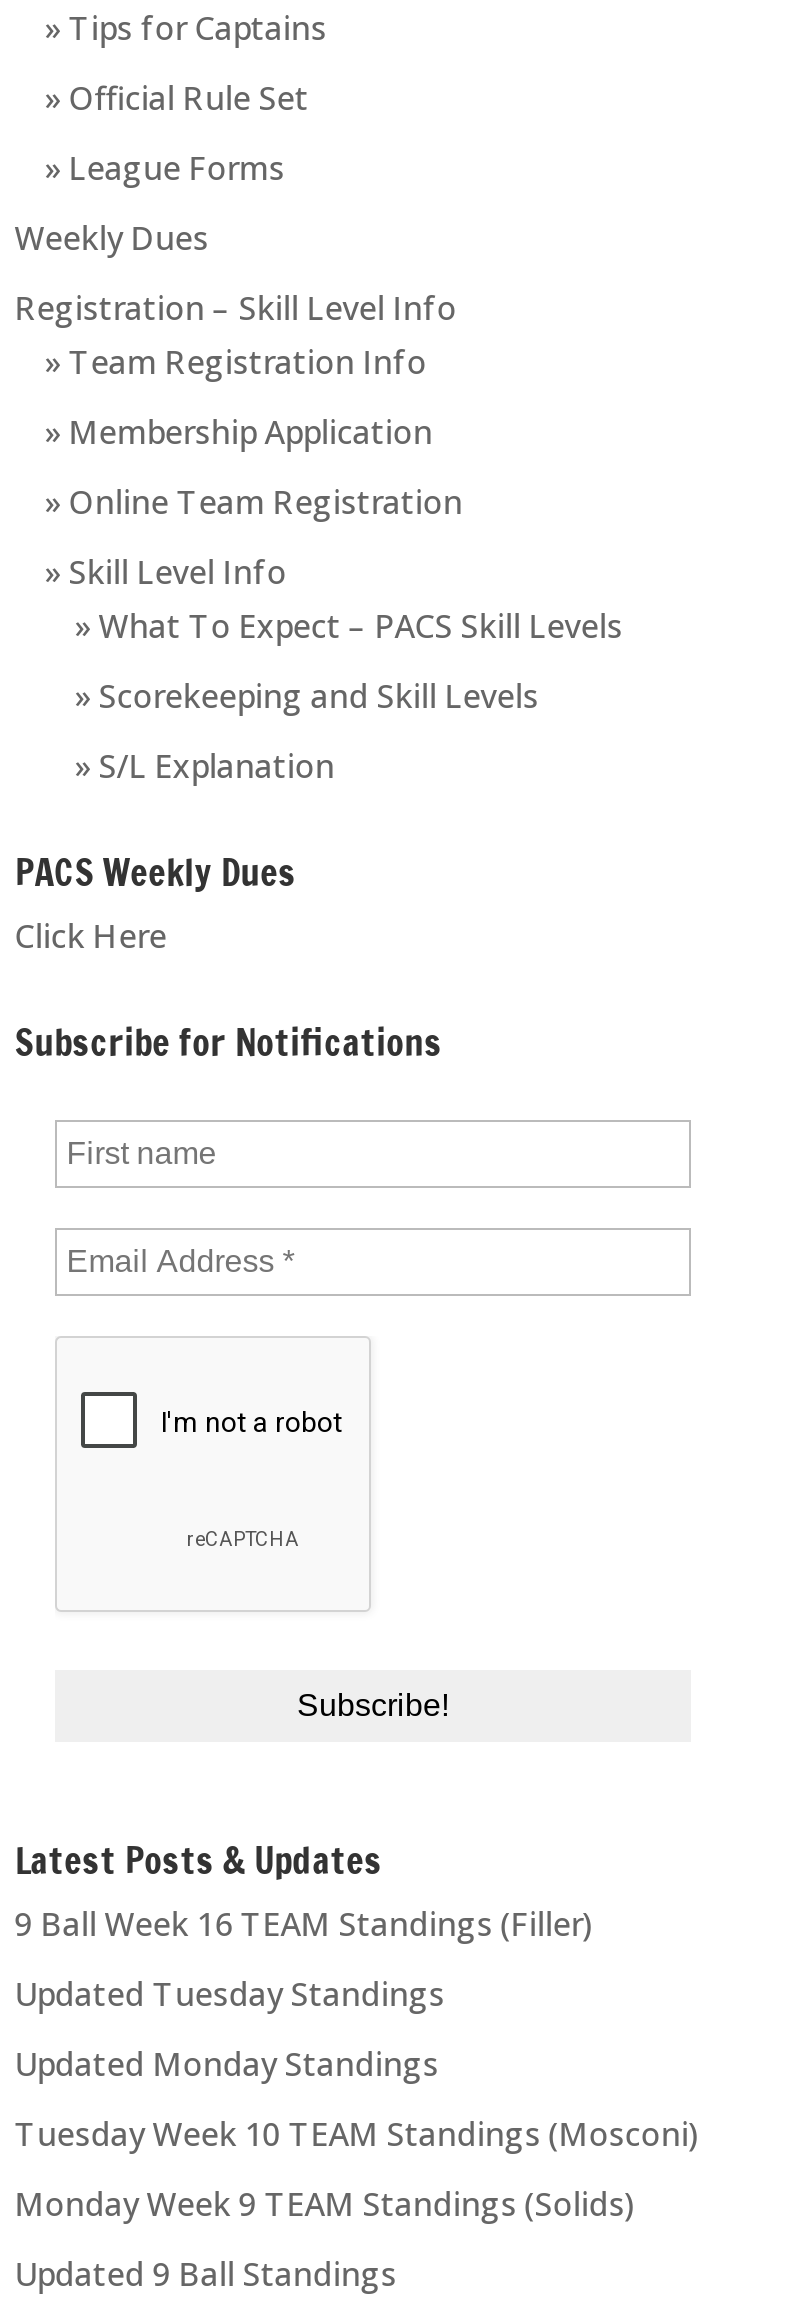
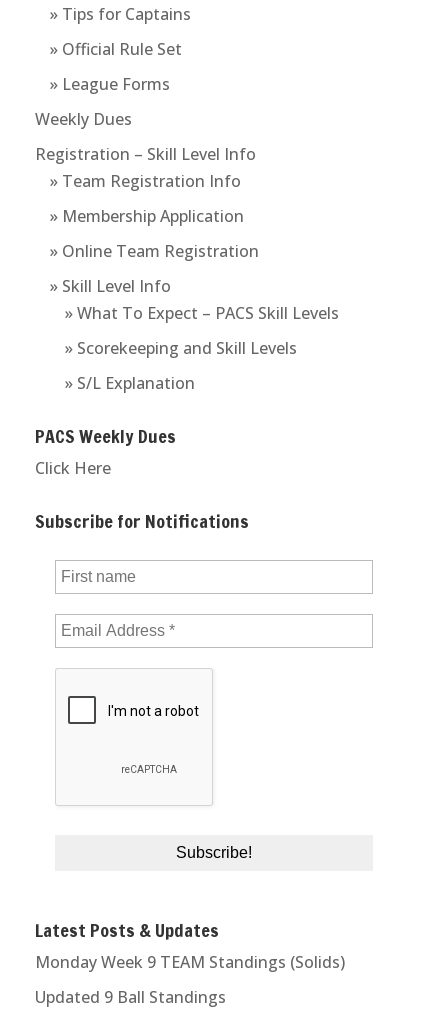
[15,1902,699,2156] 9 Ball Week 16 TEAM Standings (Filler) | Updated Tuesday Standings | Updated Monday Standings | Tuesday Week 10 TEAM Standings (Mosconi) -> none

